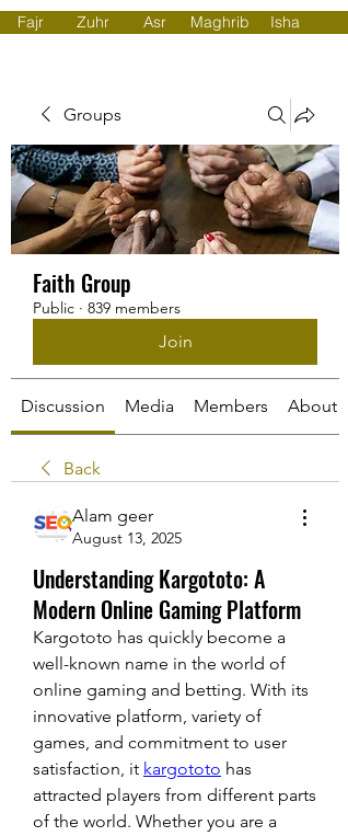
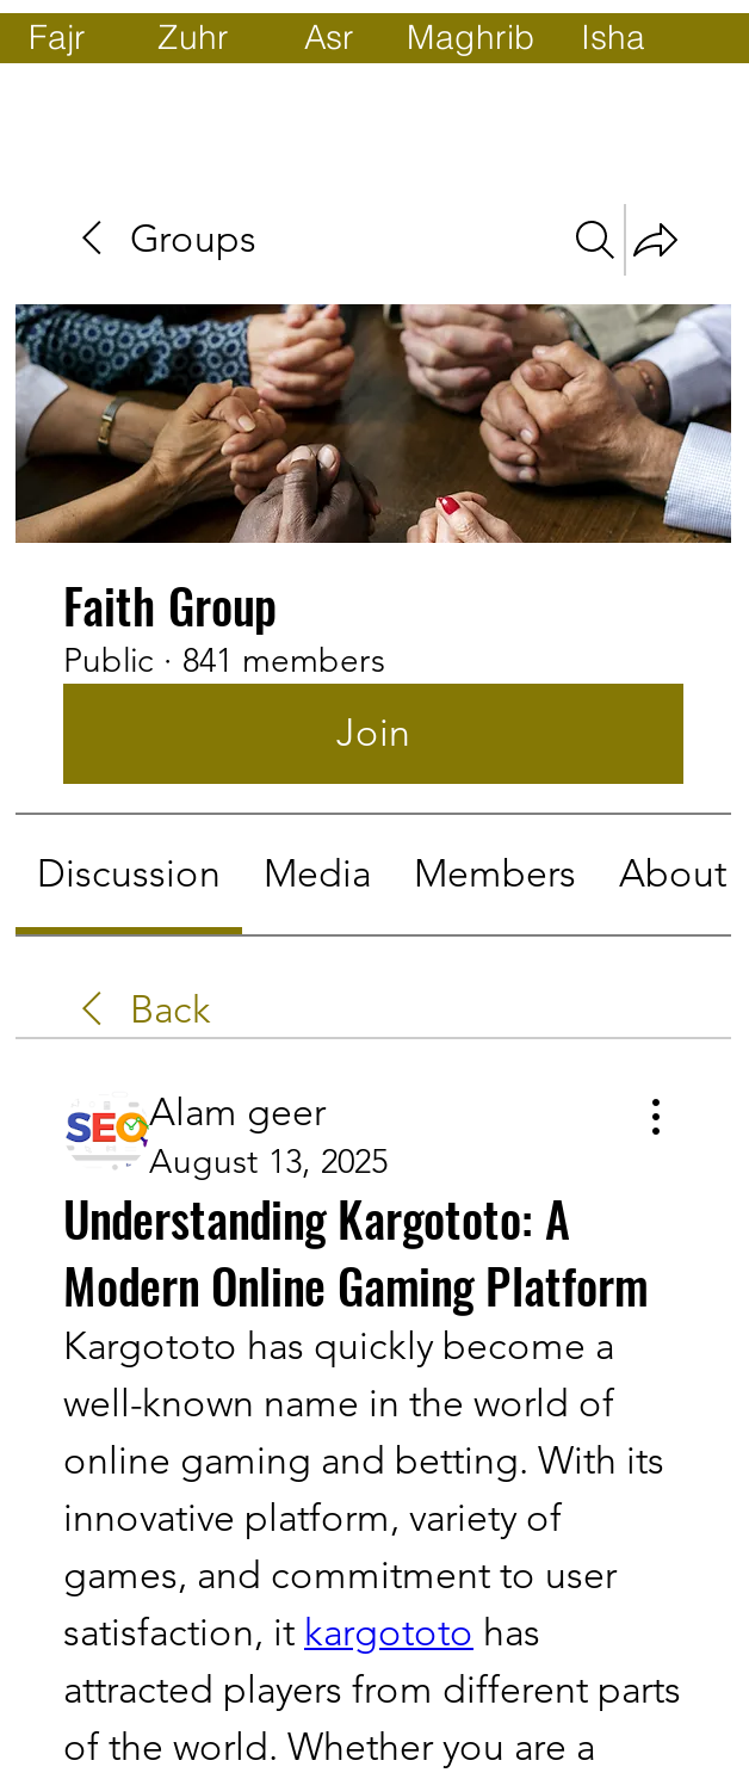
[33,298,181,318] Public · 839 members -> [63,638,385,681] Public · 841 members

